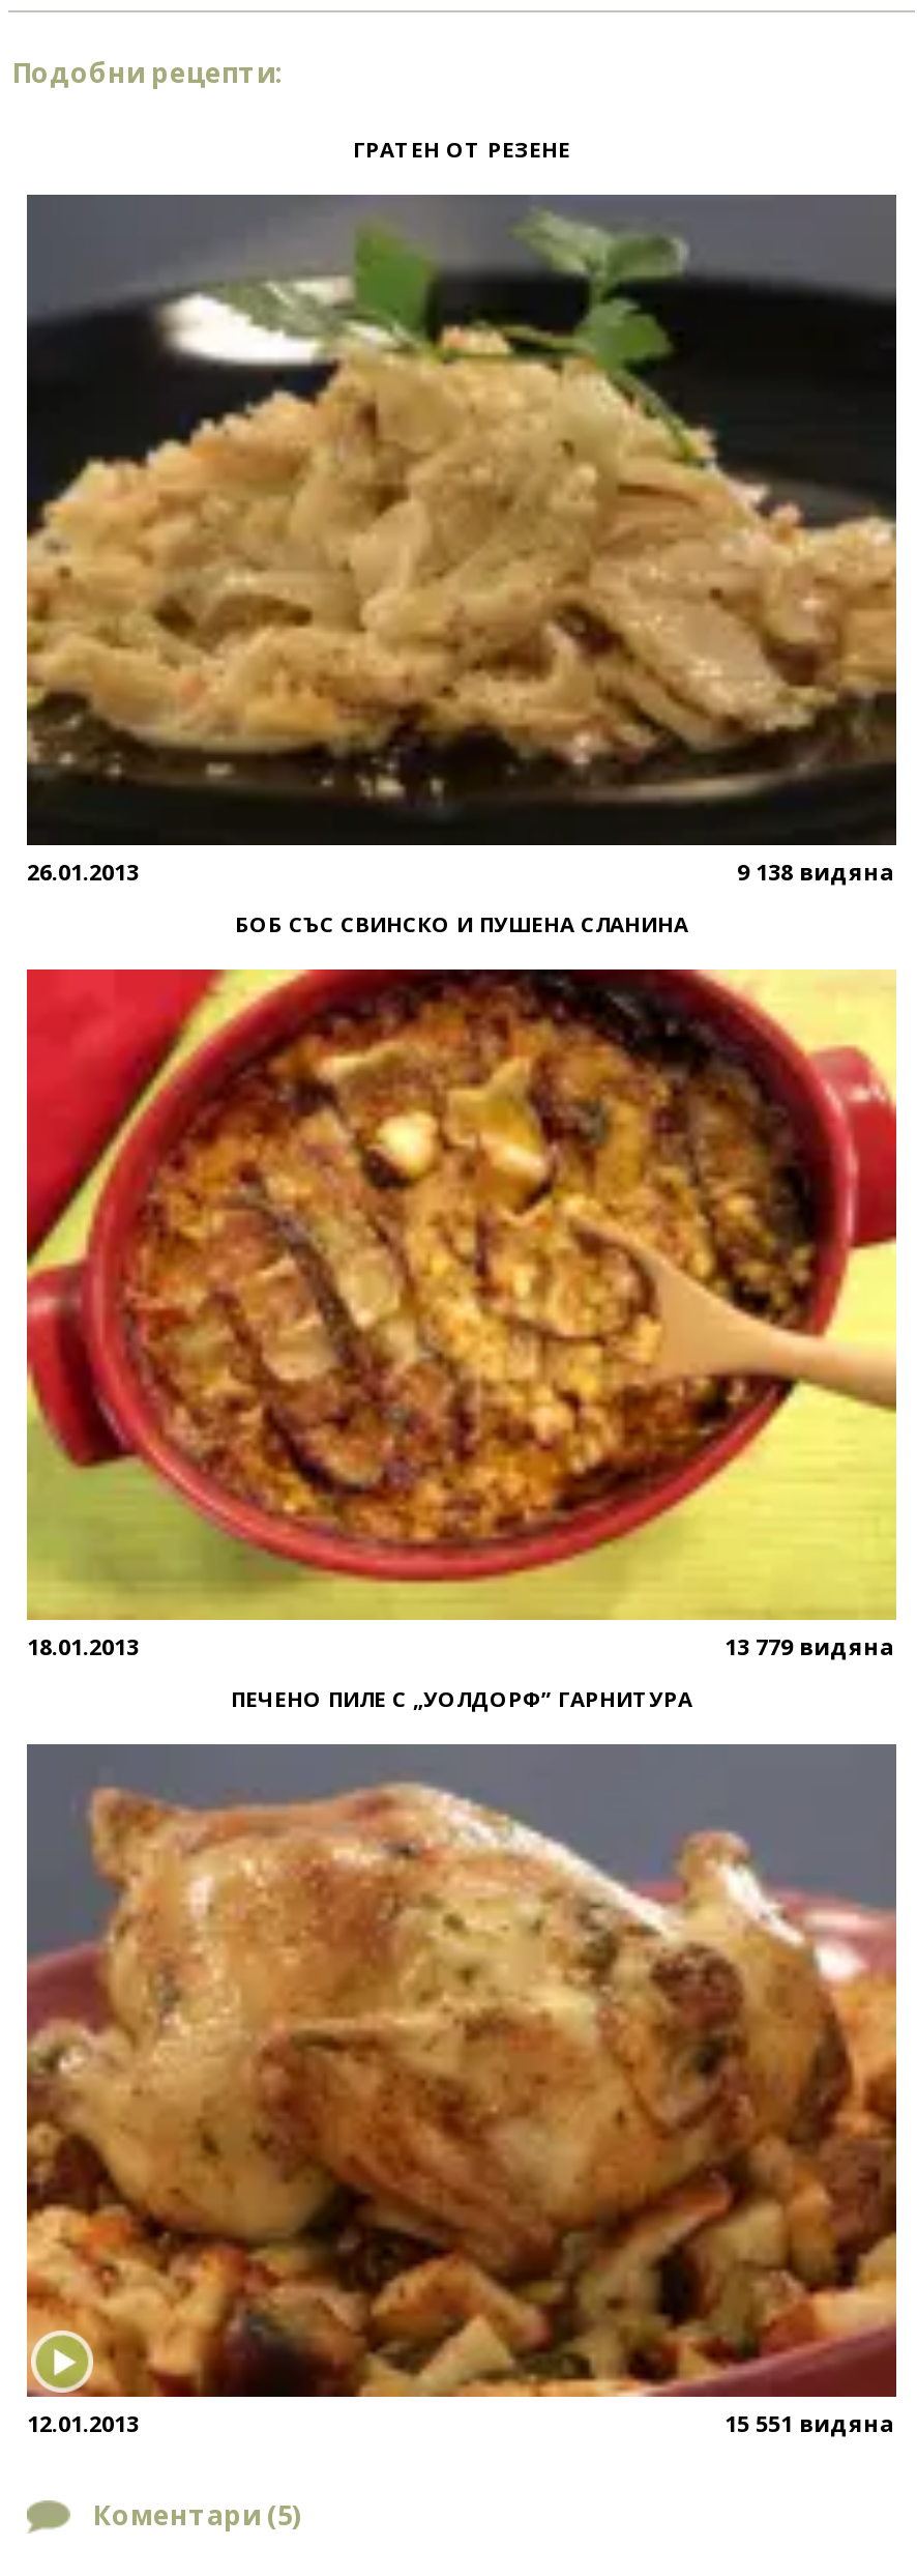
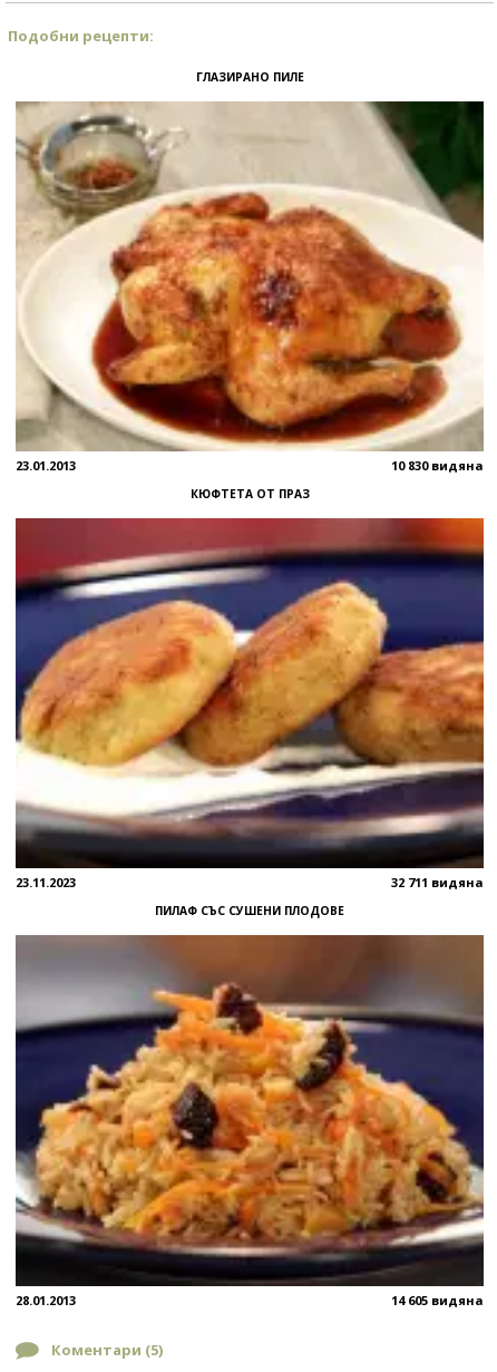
[353,134,570,163] ГРАТЕН ОТ РЕЗЕНЕ -> [196,69,304,84] ГЛАЗИРАНО ПИЛЕ
[25,193,898,887] [image] | 26.01.2013 | 9 138 видяна -> [14,100,484,474] [image] | 23.01.2013 | 10 830 видяна
[235,909,688,938] БОБ СЪС СВИНСКО И ПУШЕНА СЛАНИНА -> [190,486,309,502] КЮФТЕТА ОТ ПРАЗ
[25,967,898,1662] [image] | 18.01.2013 | 13 779 видяна -> [14,517,485,891] [image] | 23.11.2023 | 32 711 видяна
[231,1685,692,1714] ПЕЧЕНО ПИЛЕ С „УОЛДОРФ” ГАРНИТУРА -> [155,903,344,919] ПИЛАФ СЪС СУШЕНИ ПЛОДОВЕ
[25,1744,898,2437] [image] | 12.01.2013 | 15 551 видяна -> [14,935,485,1308] [image] | 28.01.2013 | 14 605 видяна

